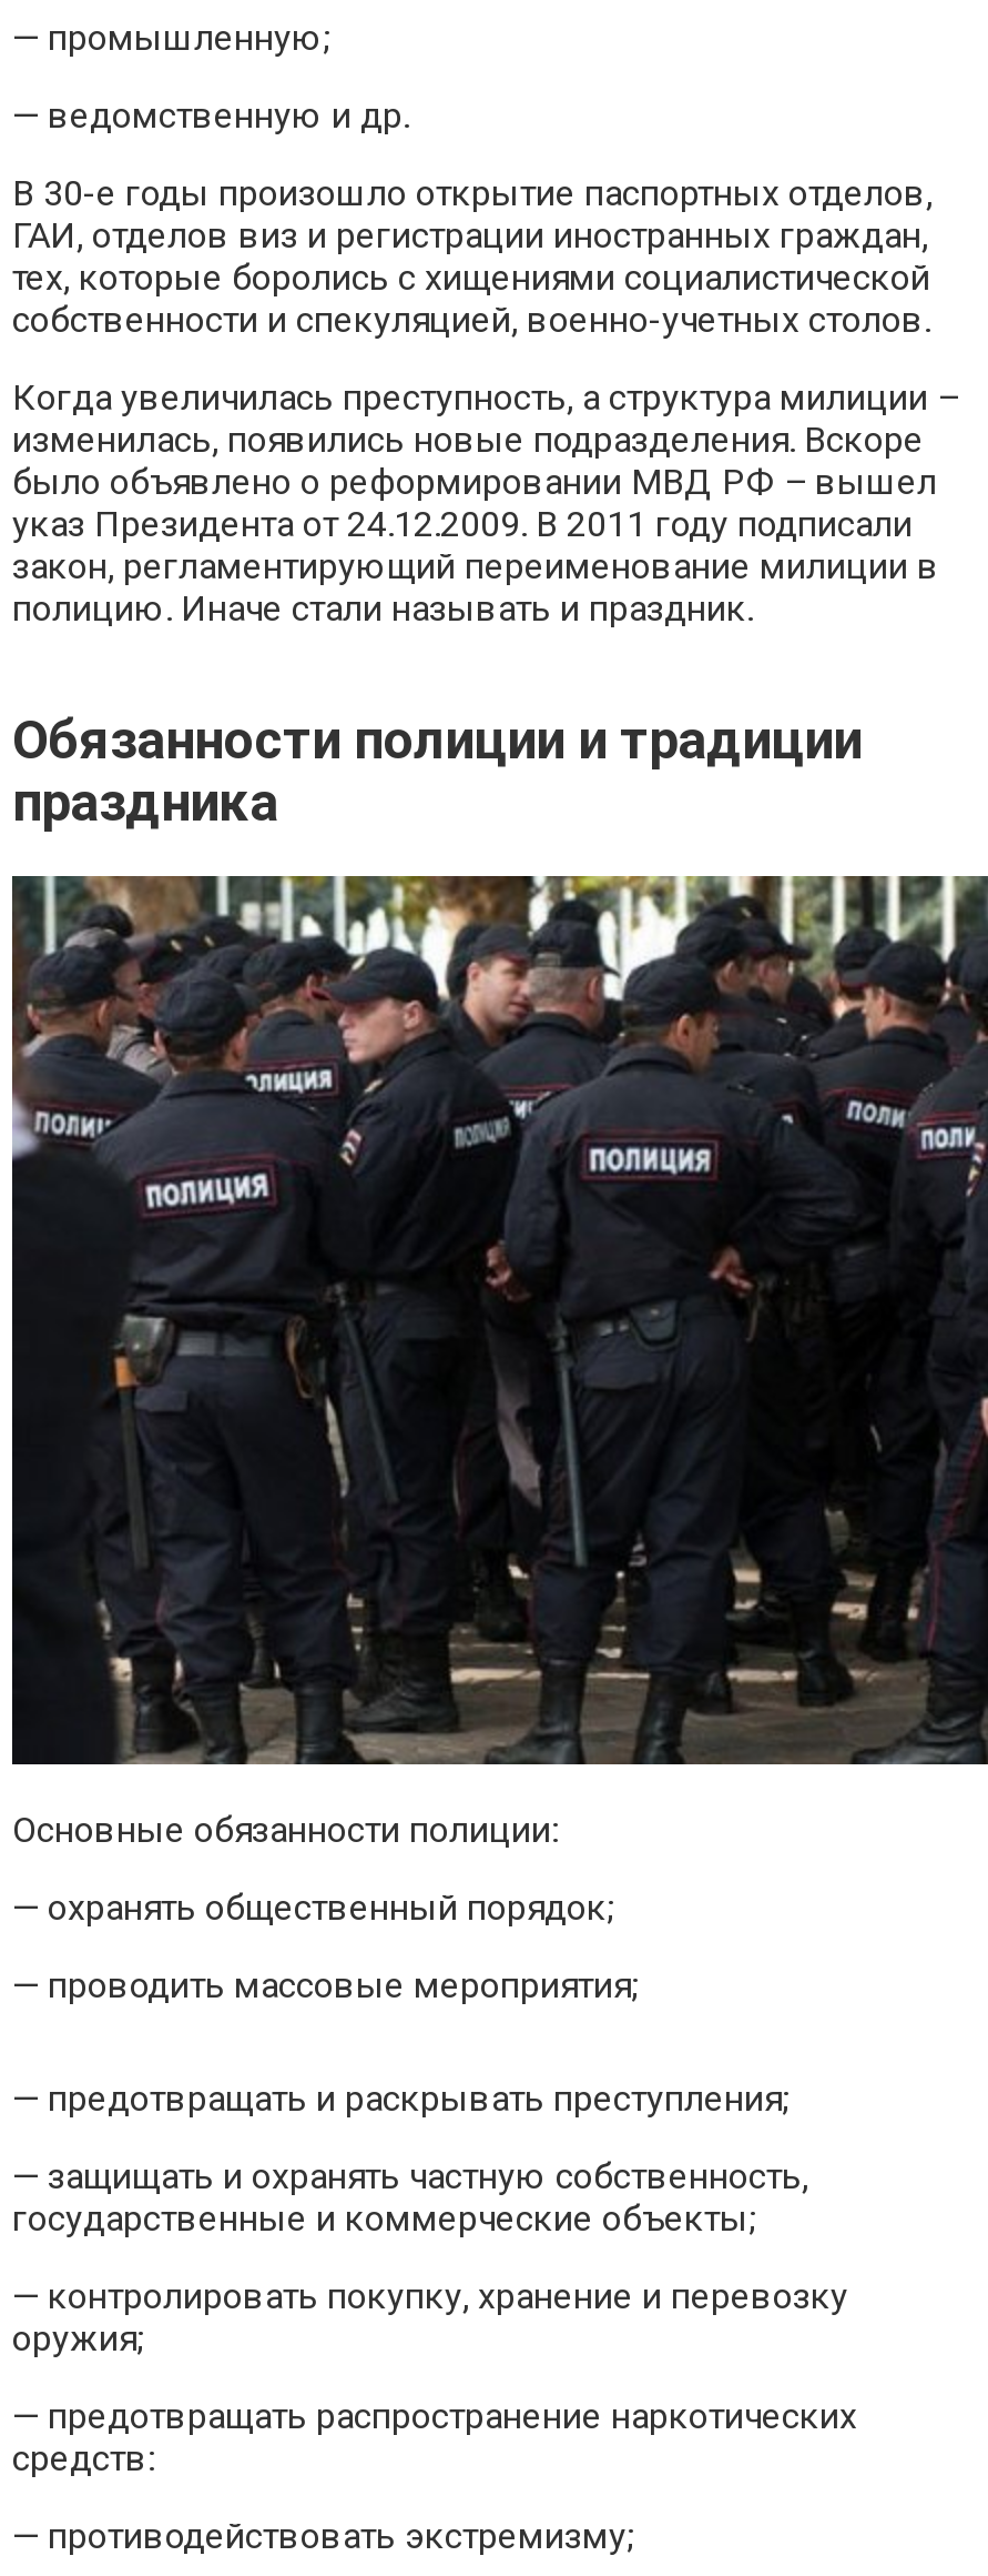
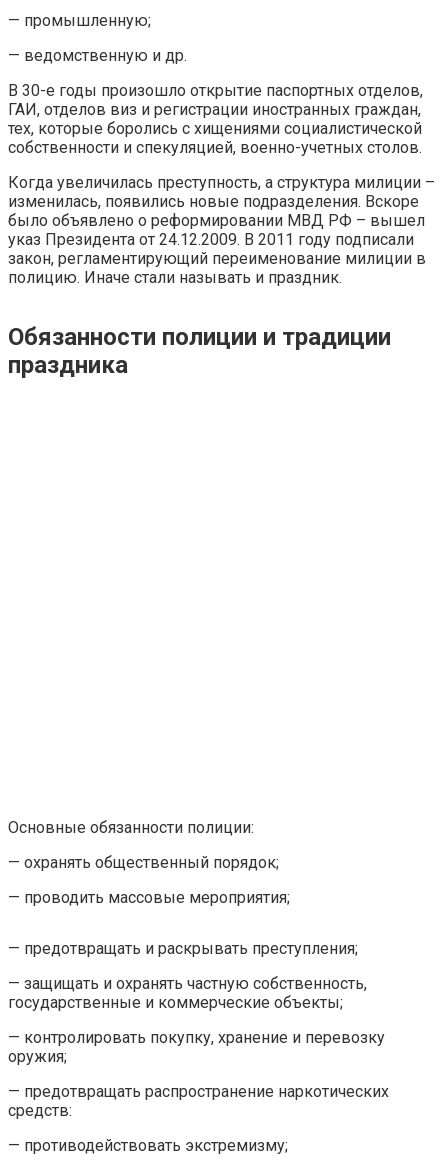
[10,874,981,1767] [image] -> none

